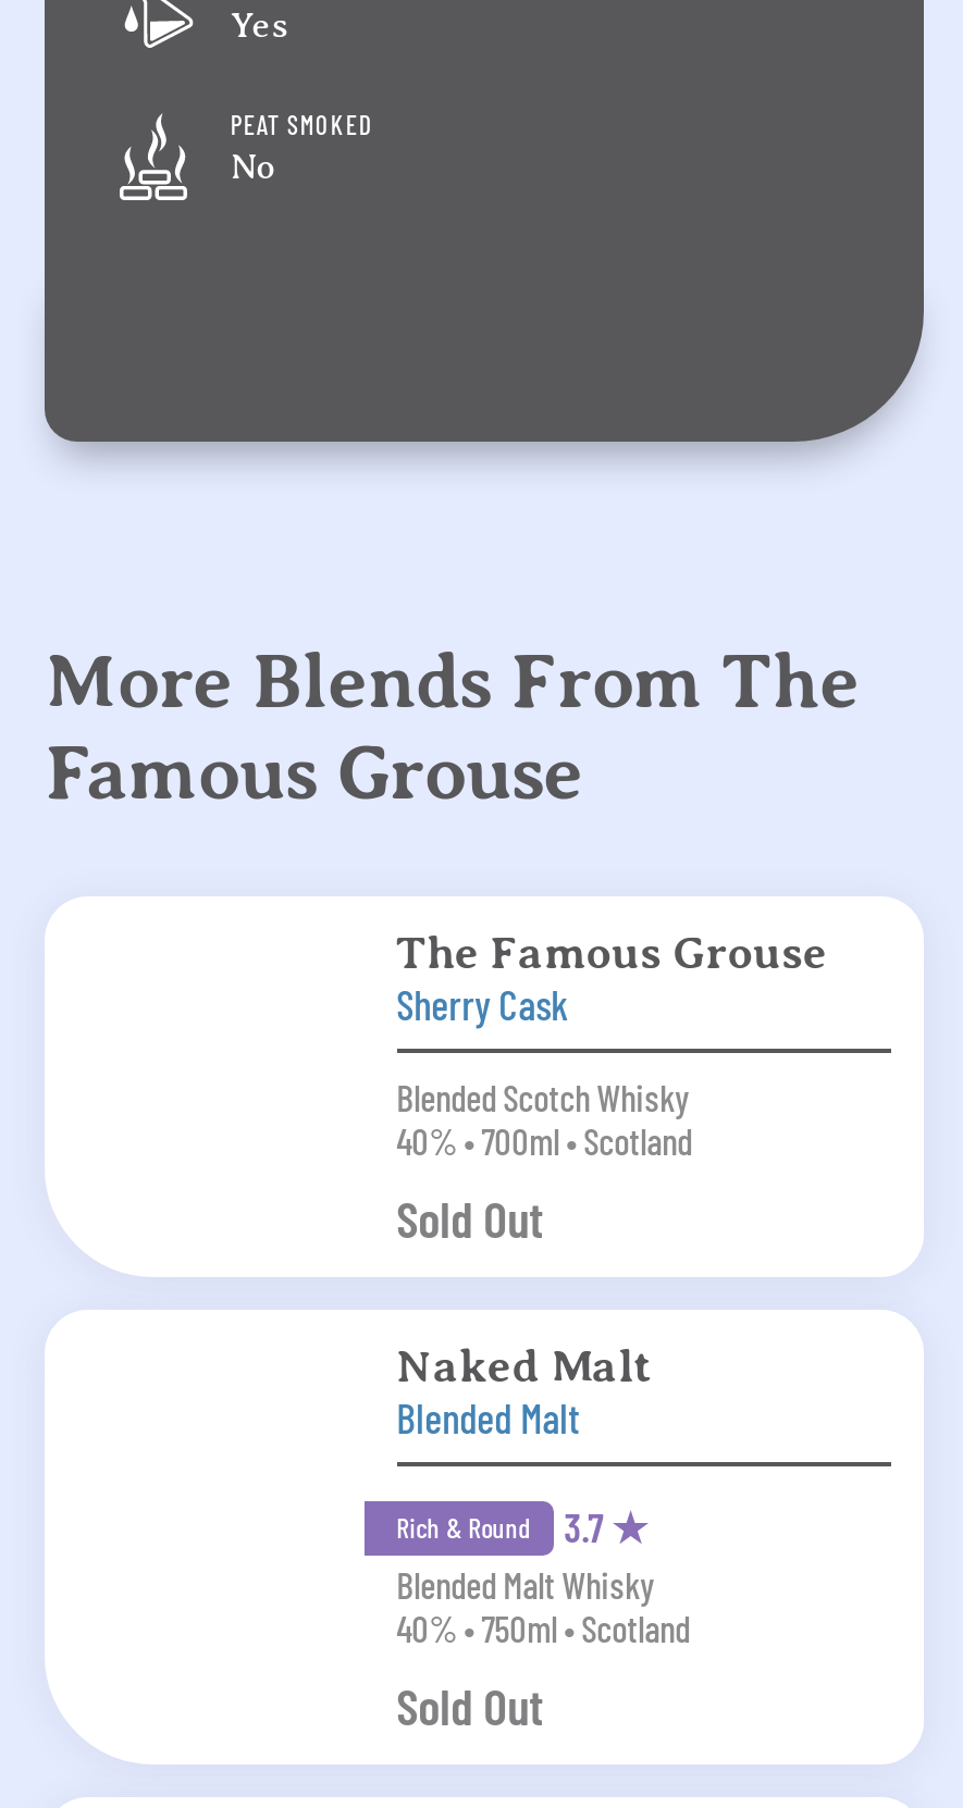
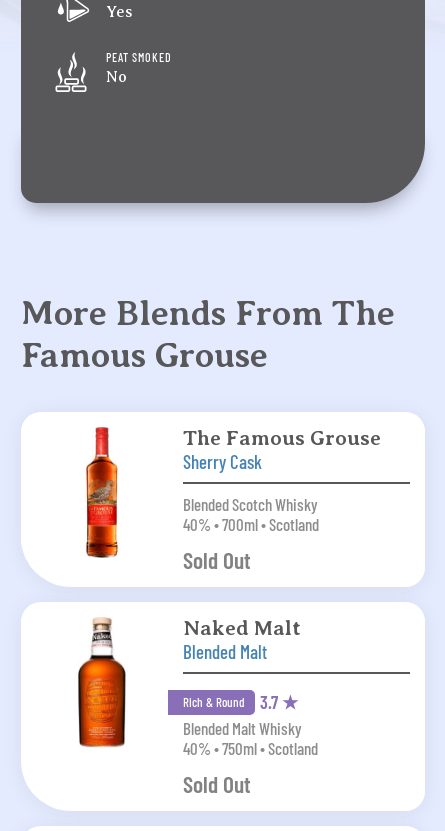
none -> [85,426,119,559] [image]
none -> [77,617,127,748] [image]

